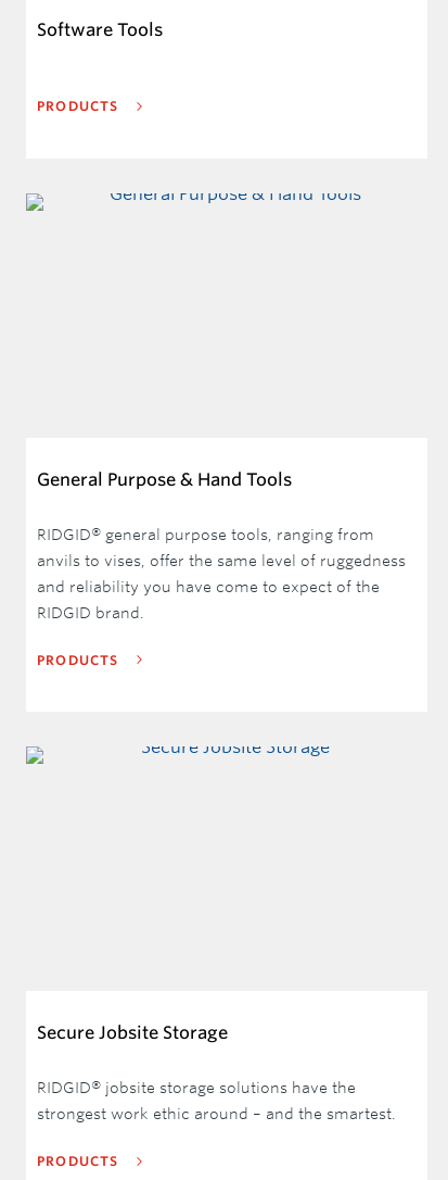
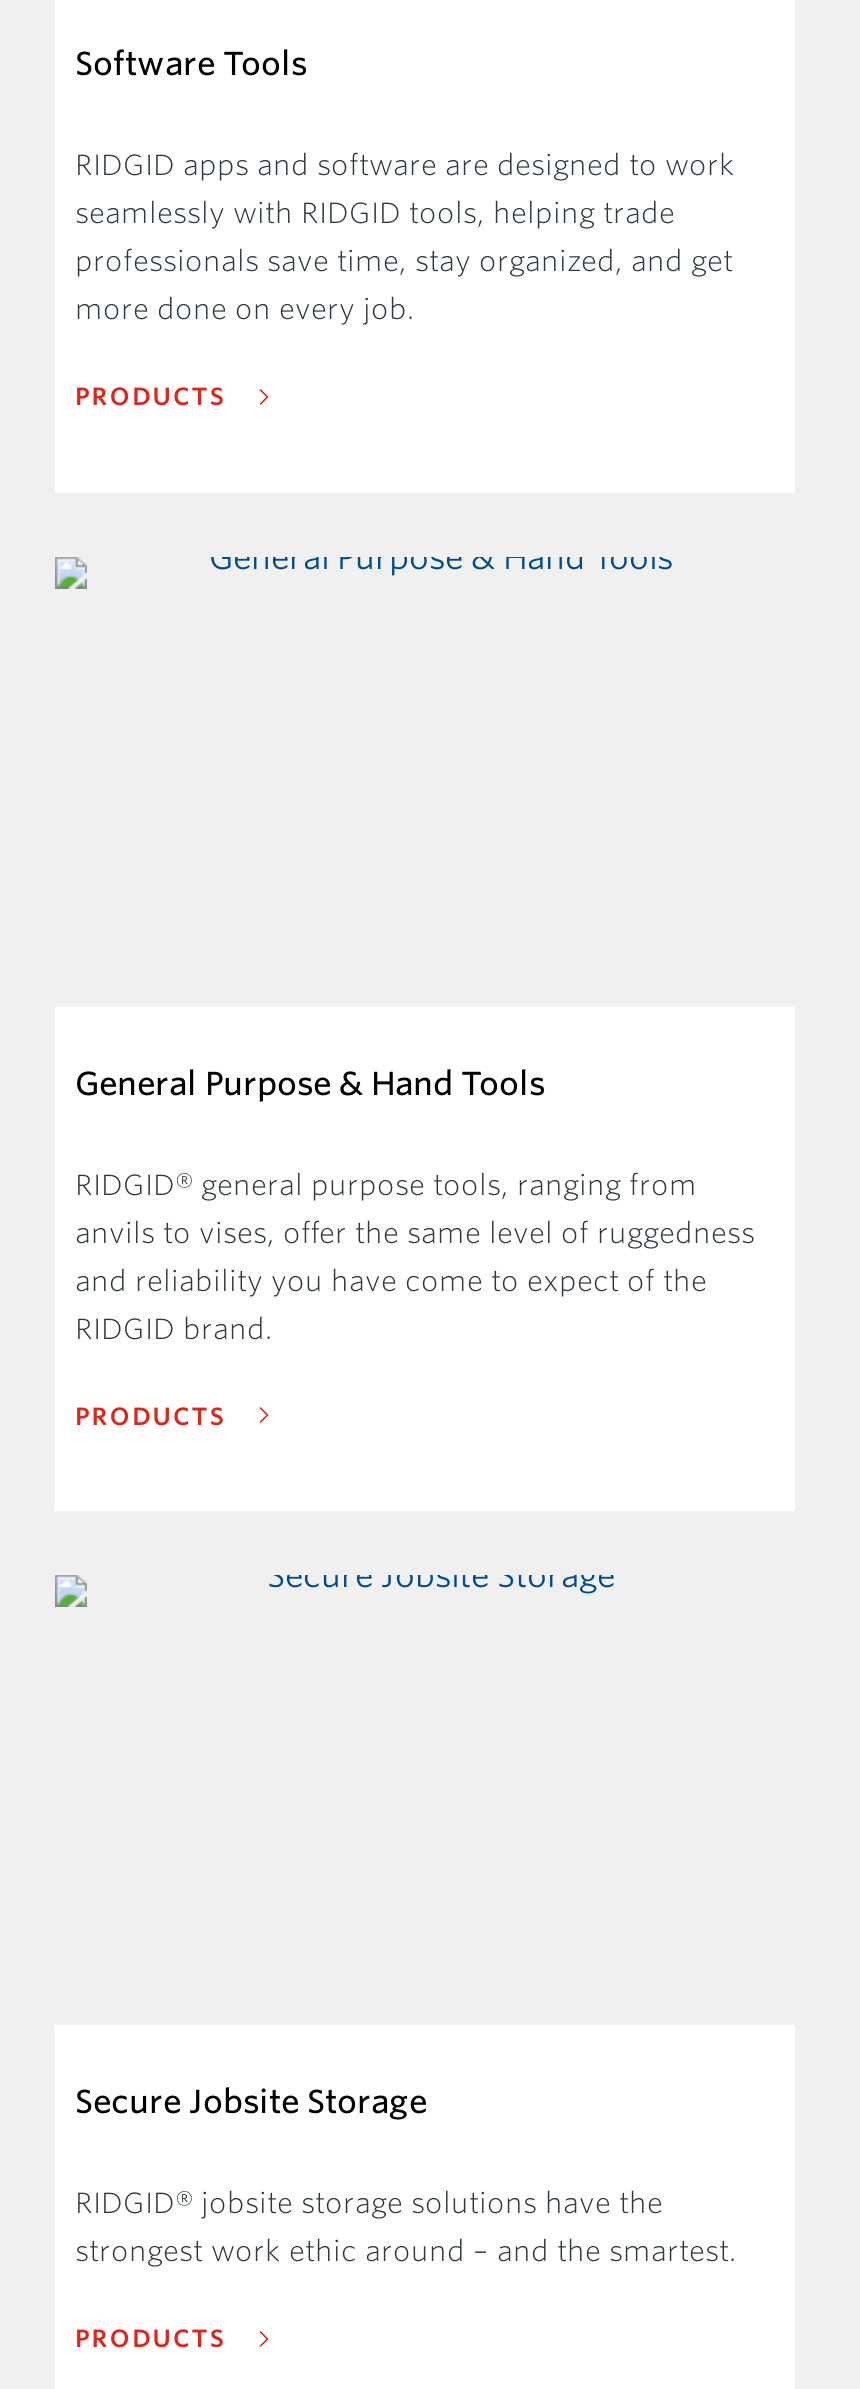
none -> [75,147,735,327] RIDGID apps and software are designed to work | seamlessly with RIDGID tools, helping trade | professionals save time, stay organized, and get | more done on every job.

